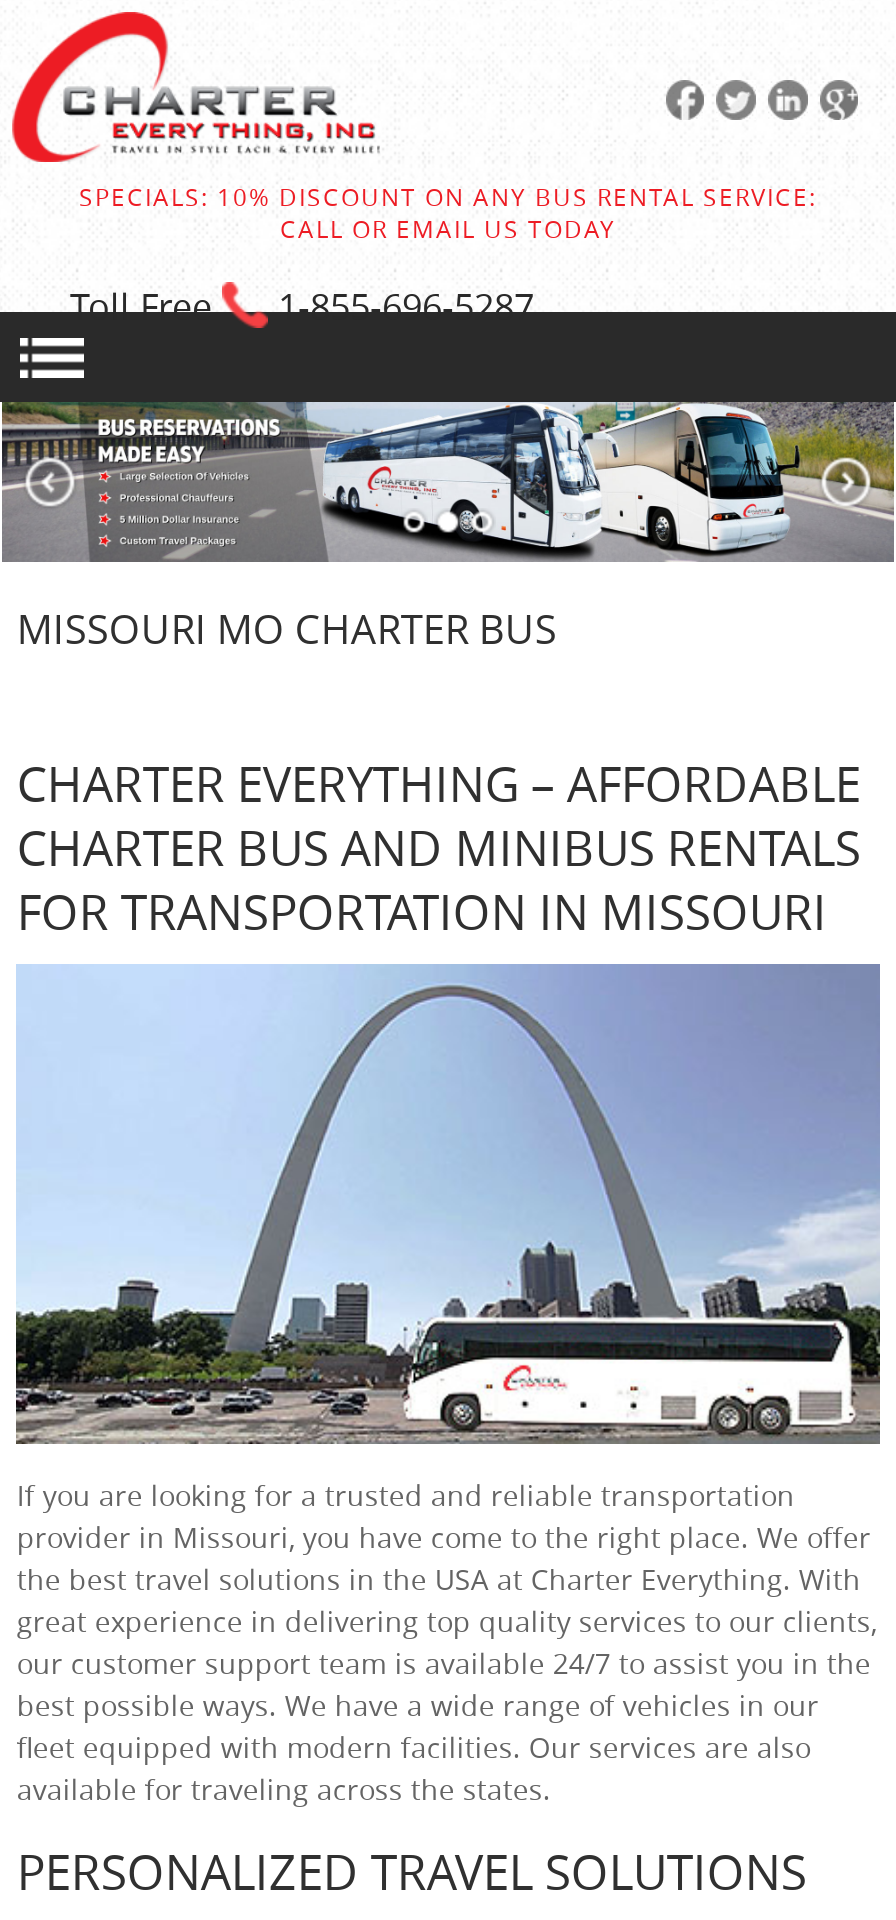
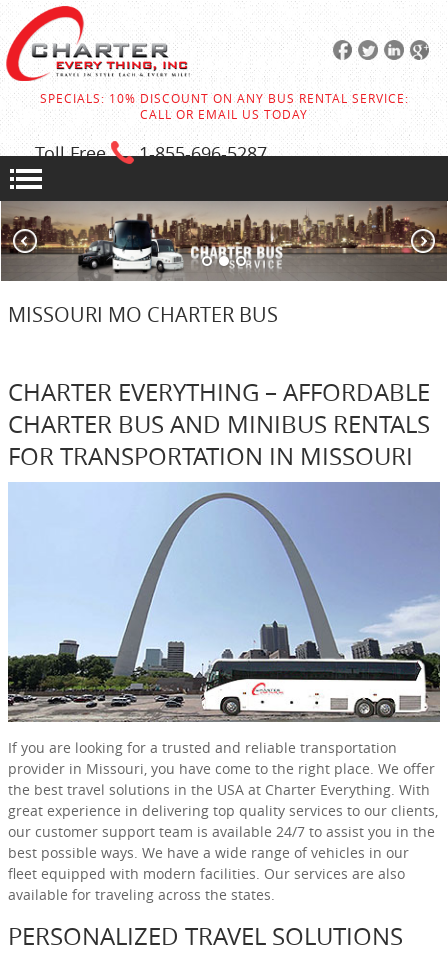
[6,402,890,562] [image] -> [3,200,445,281] [image]

